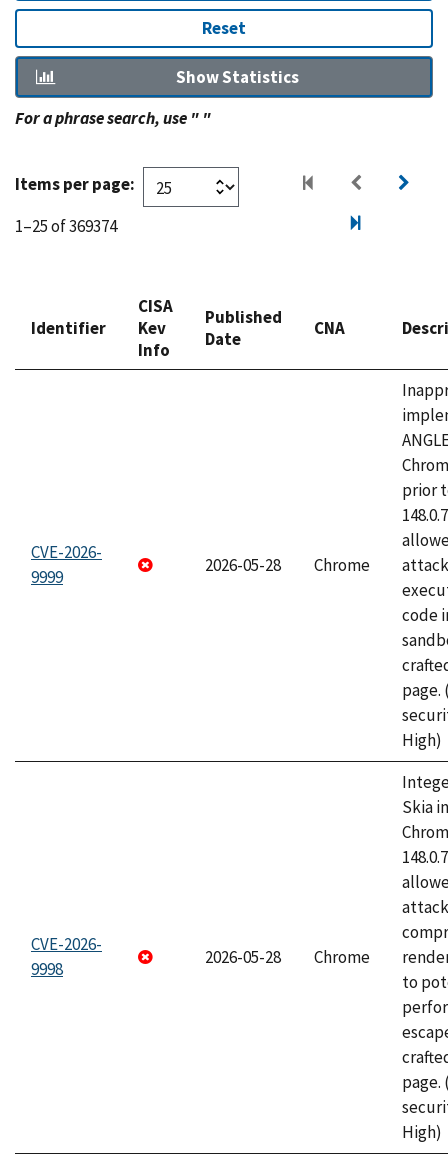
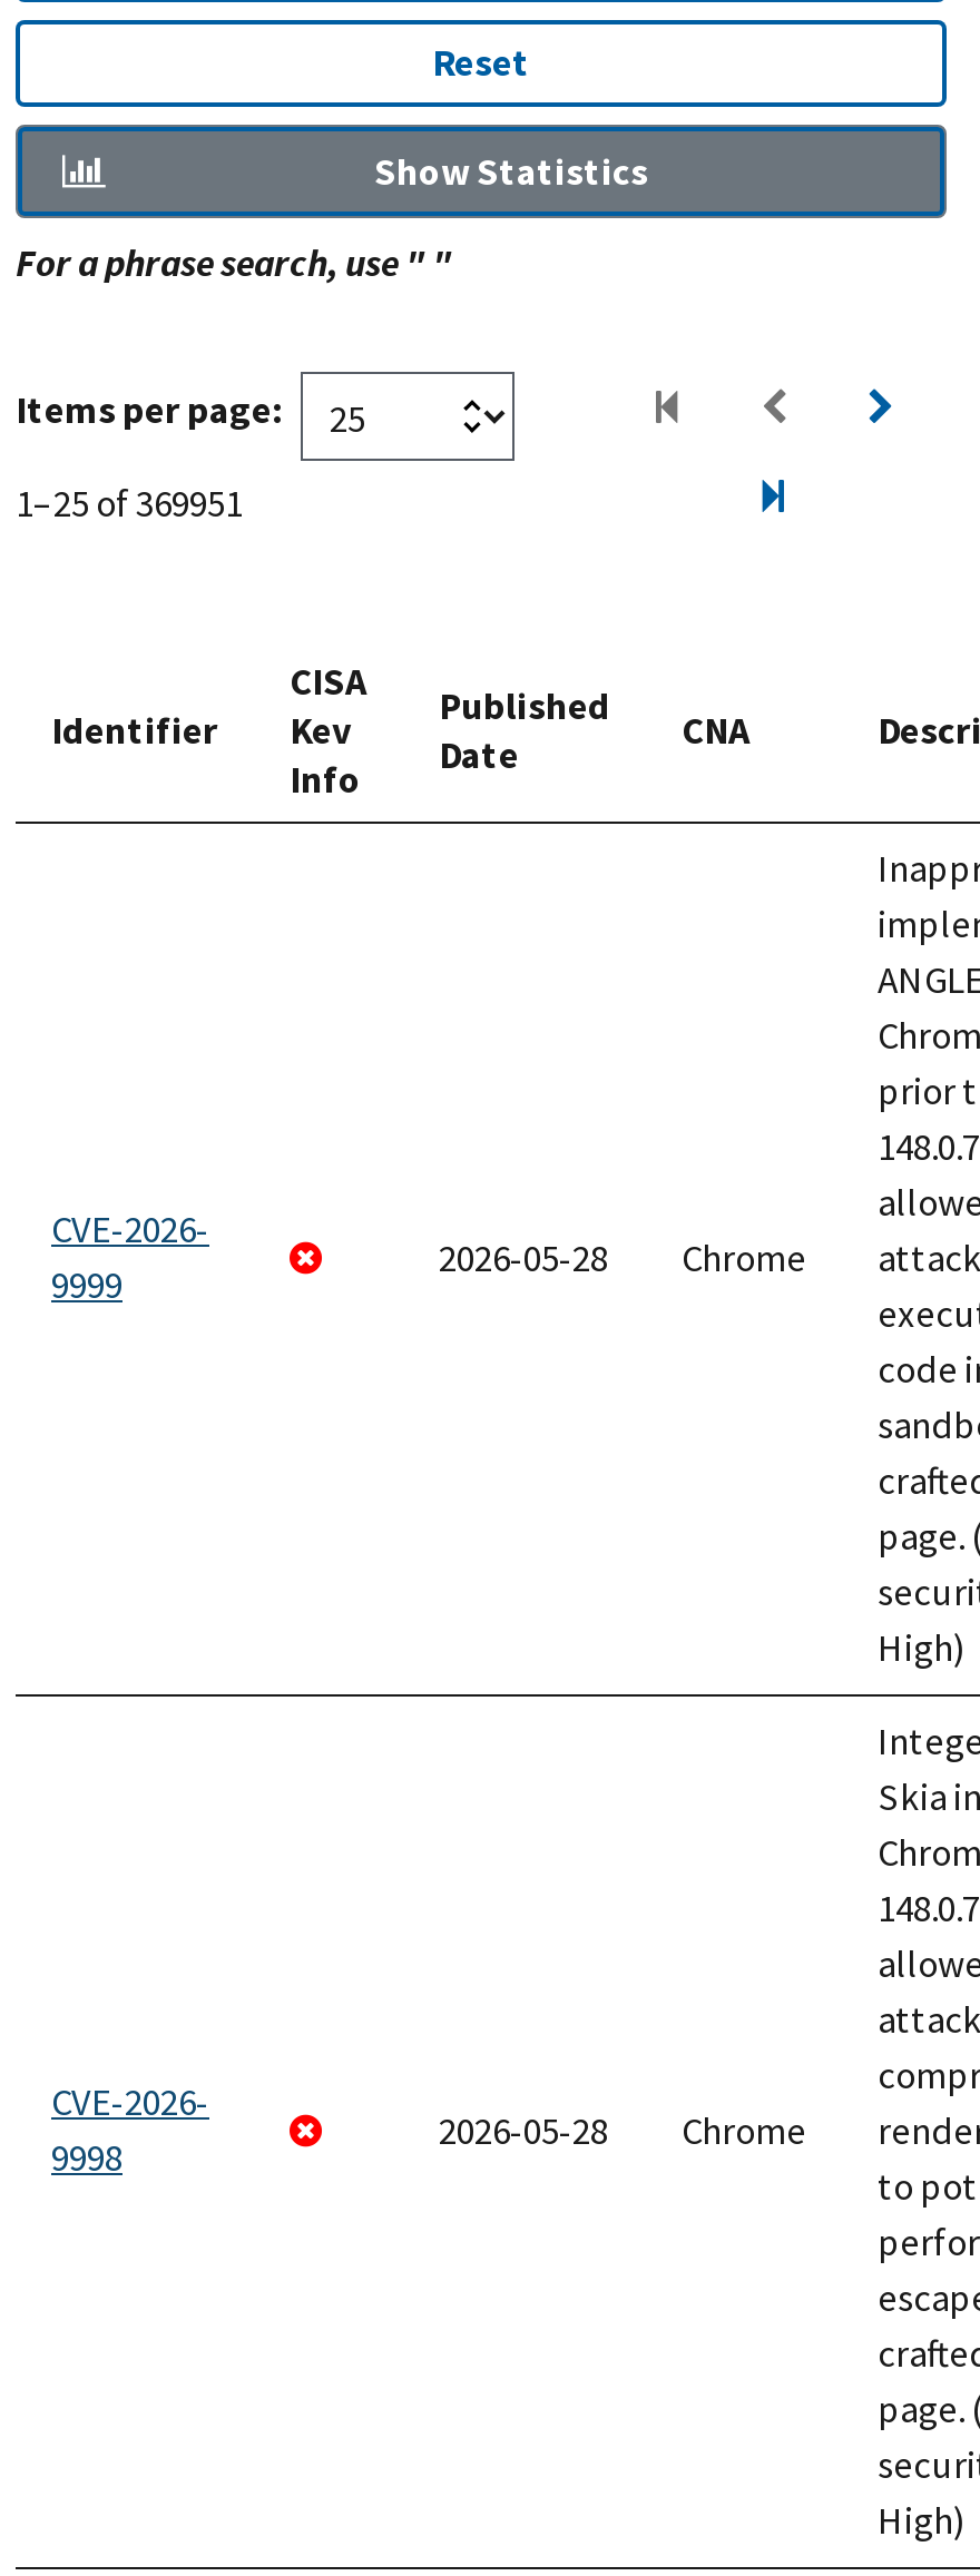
[15,215,117,237] 1–25 of 369374 -> [16,479,243,528] 1–25 of 369951

